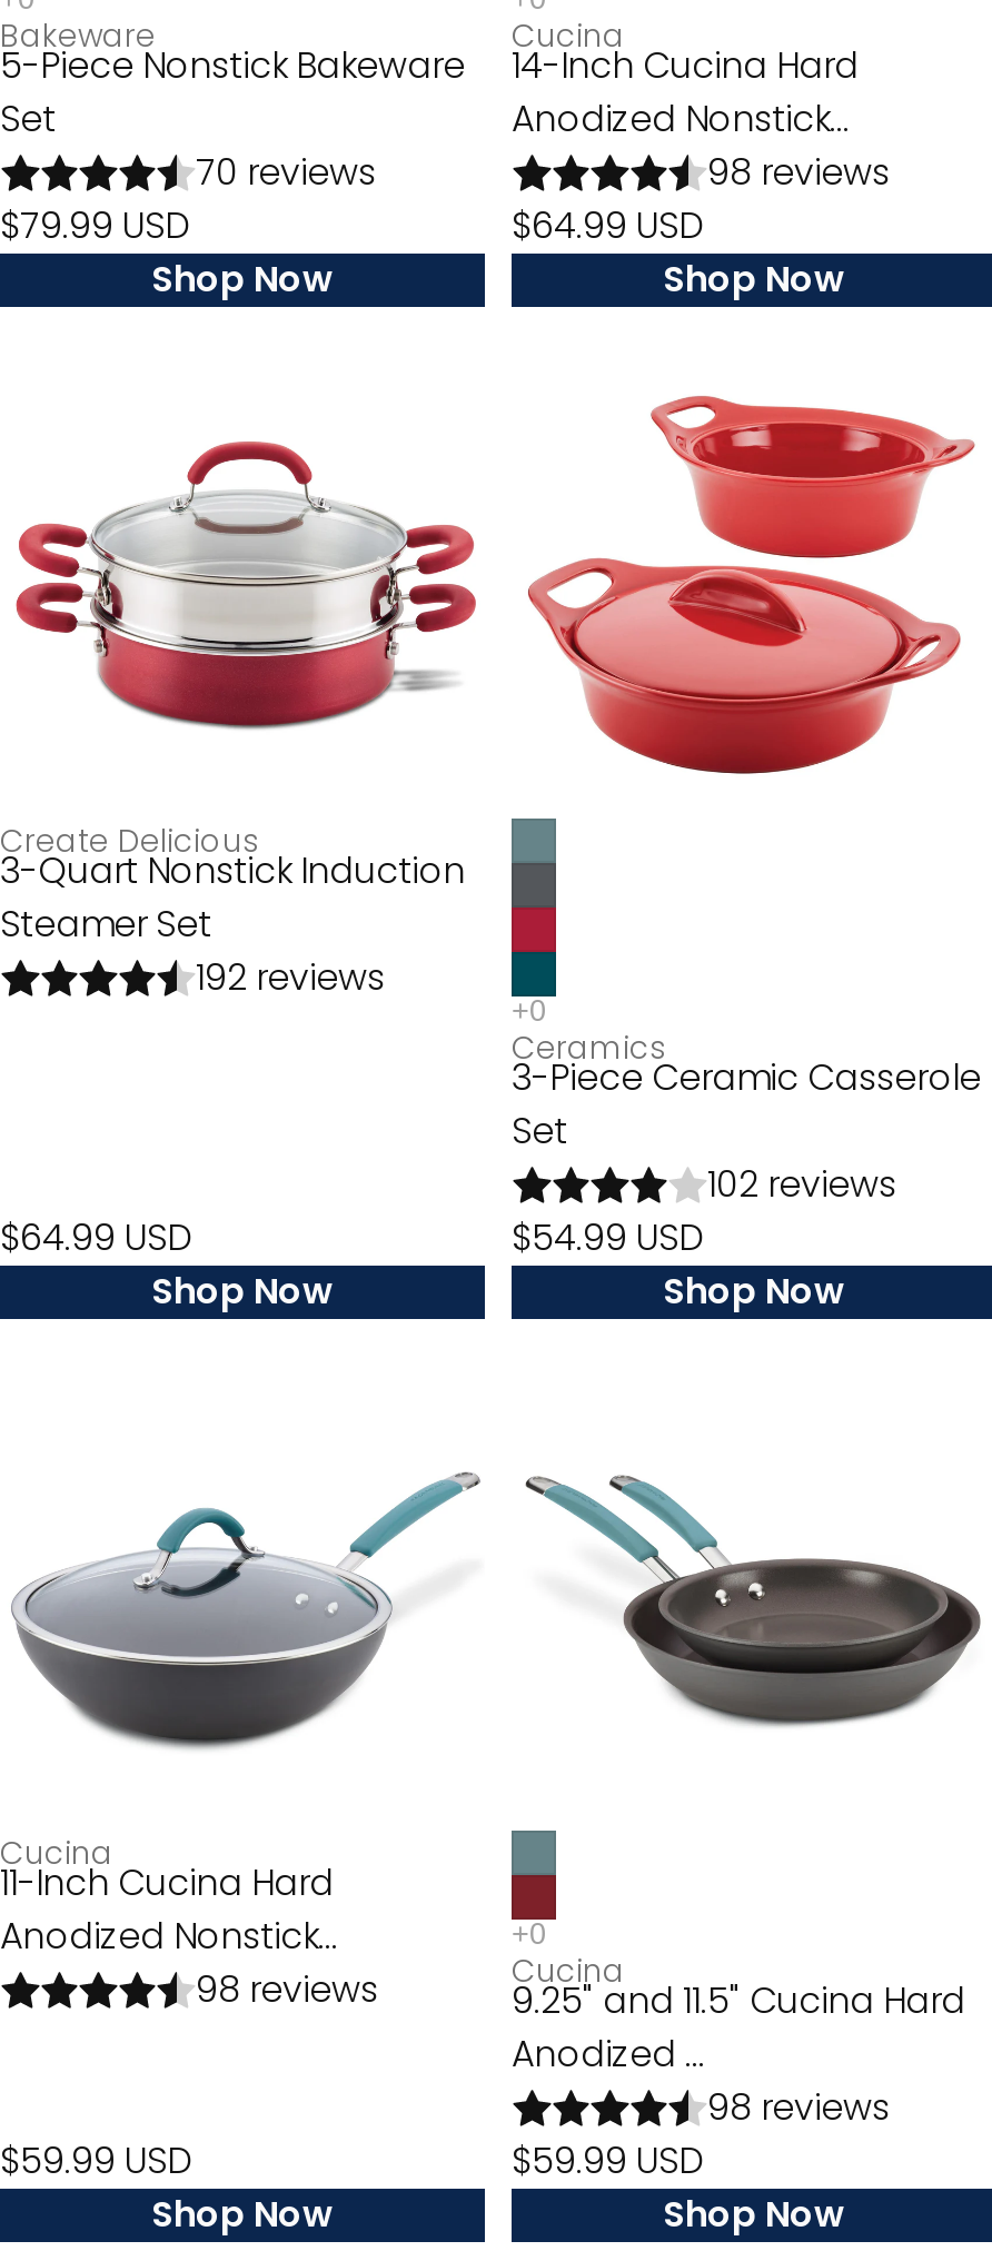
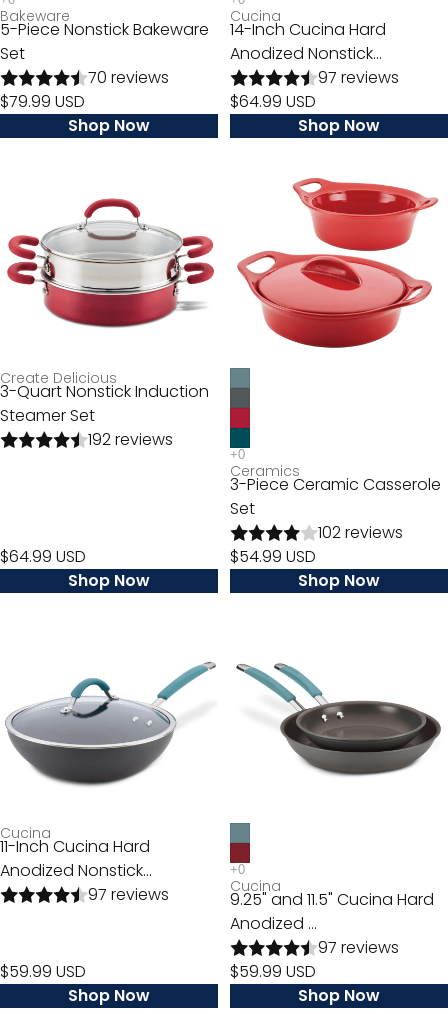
[707,147,890,198] 98 reviews -> [318,66,399,89] 97 reviews
[196,1965,378,2016] 98 reviews -> [88,883,169,906] 97 reviews
[707,2082,890,2134] 98 reviews -> [318,936,399,959] 97 reviews

